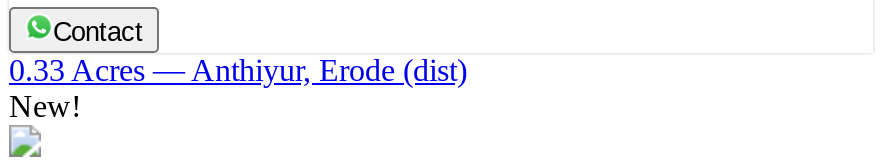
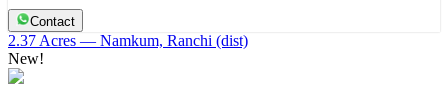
[9,54,467,88] 0.33 Acres— Anthiyur, Erode (dist) -> [8,32,248,49] 2.37 Acres— Namkum, Ranchi (dist)

